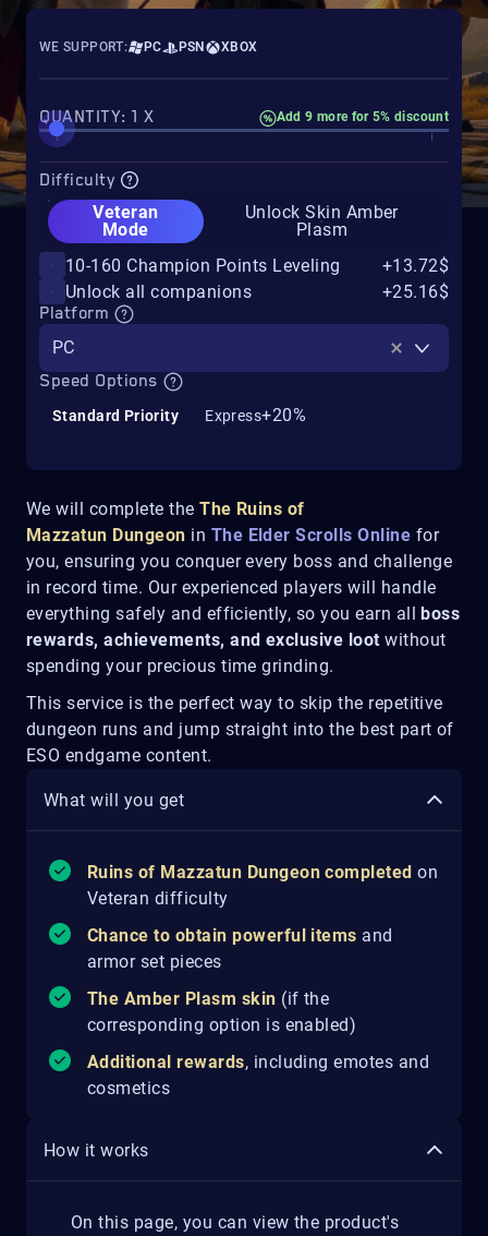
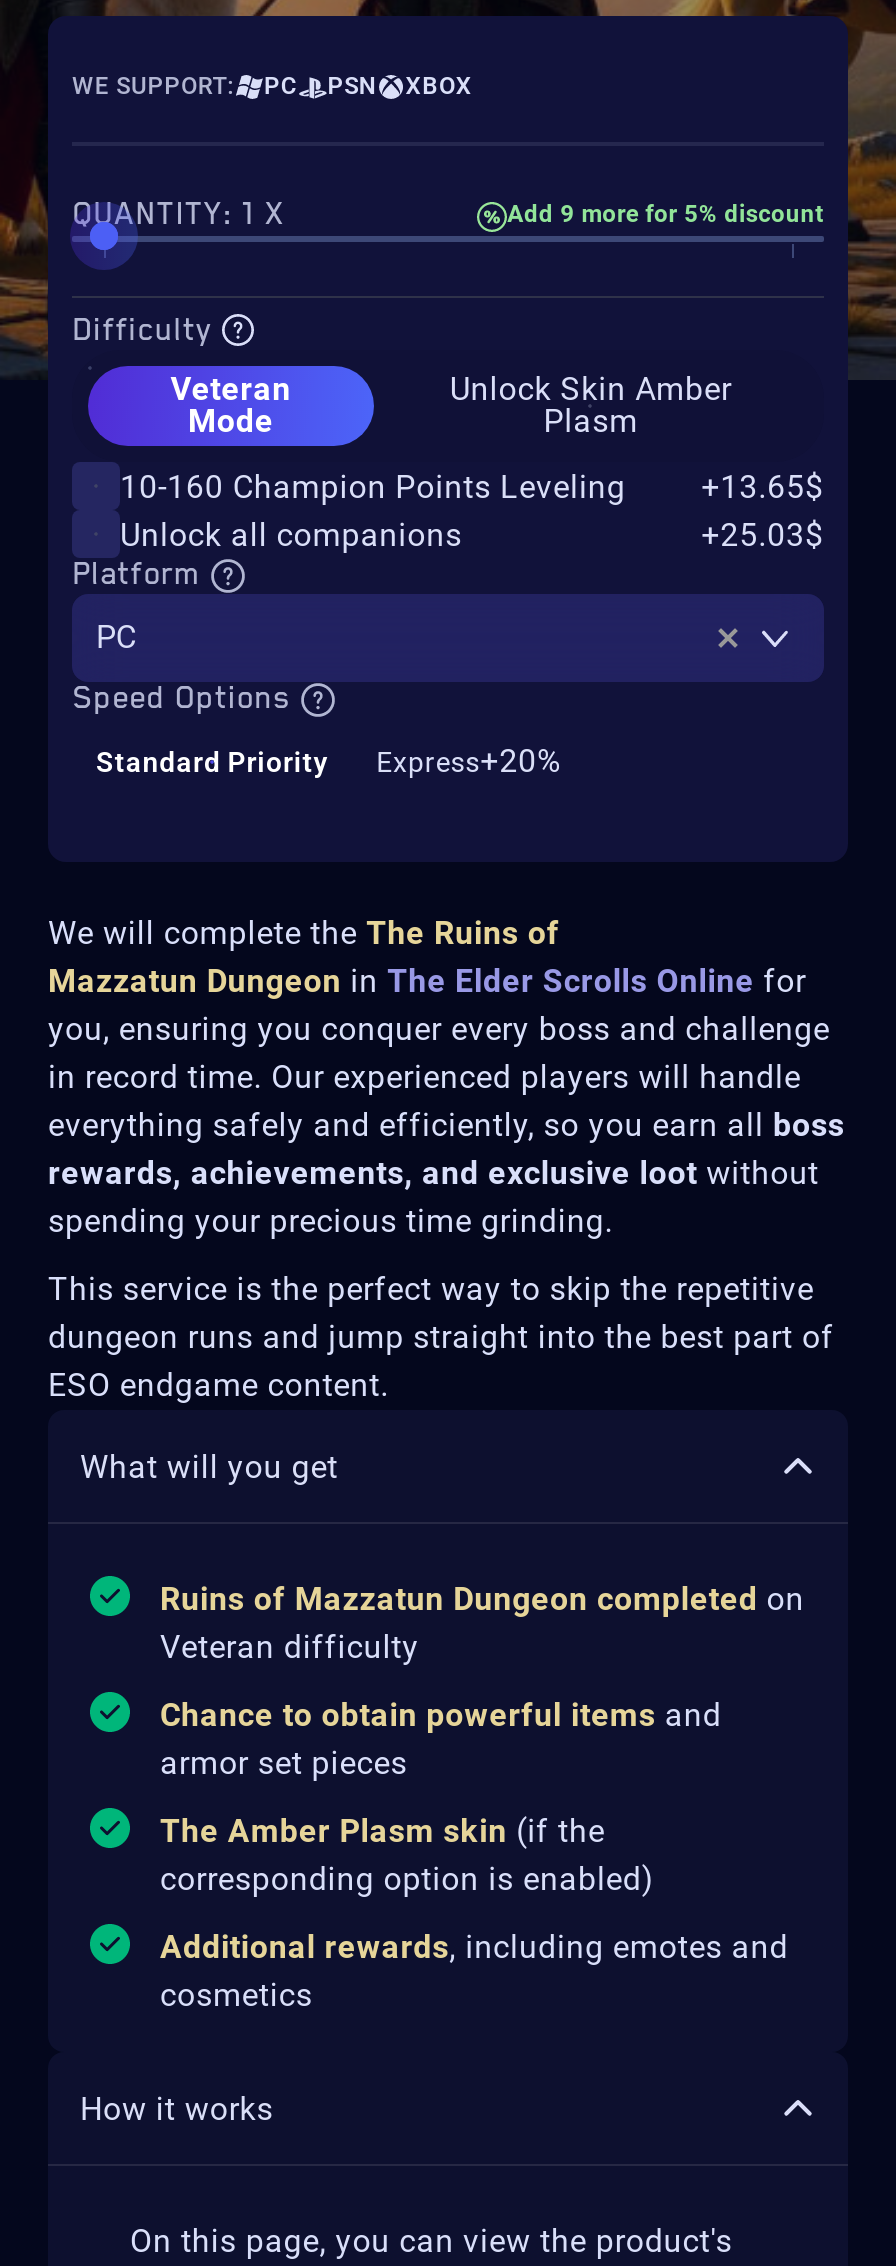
[65,255,449,276] 10-160 Champion Points Leveling +13.72$ -> [120,467,824,505] 10-160 Champion Points Leveling +13.65$
[382,281,449,302] +25.16$ -> [701,515,824,553] +25.03$

